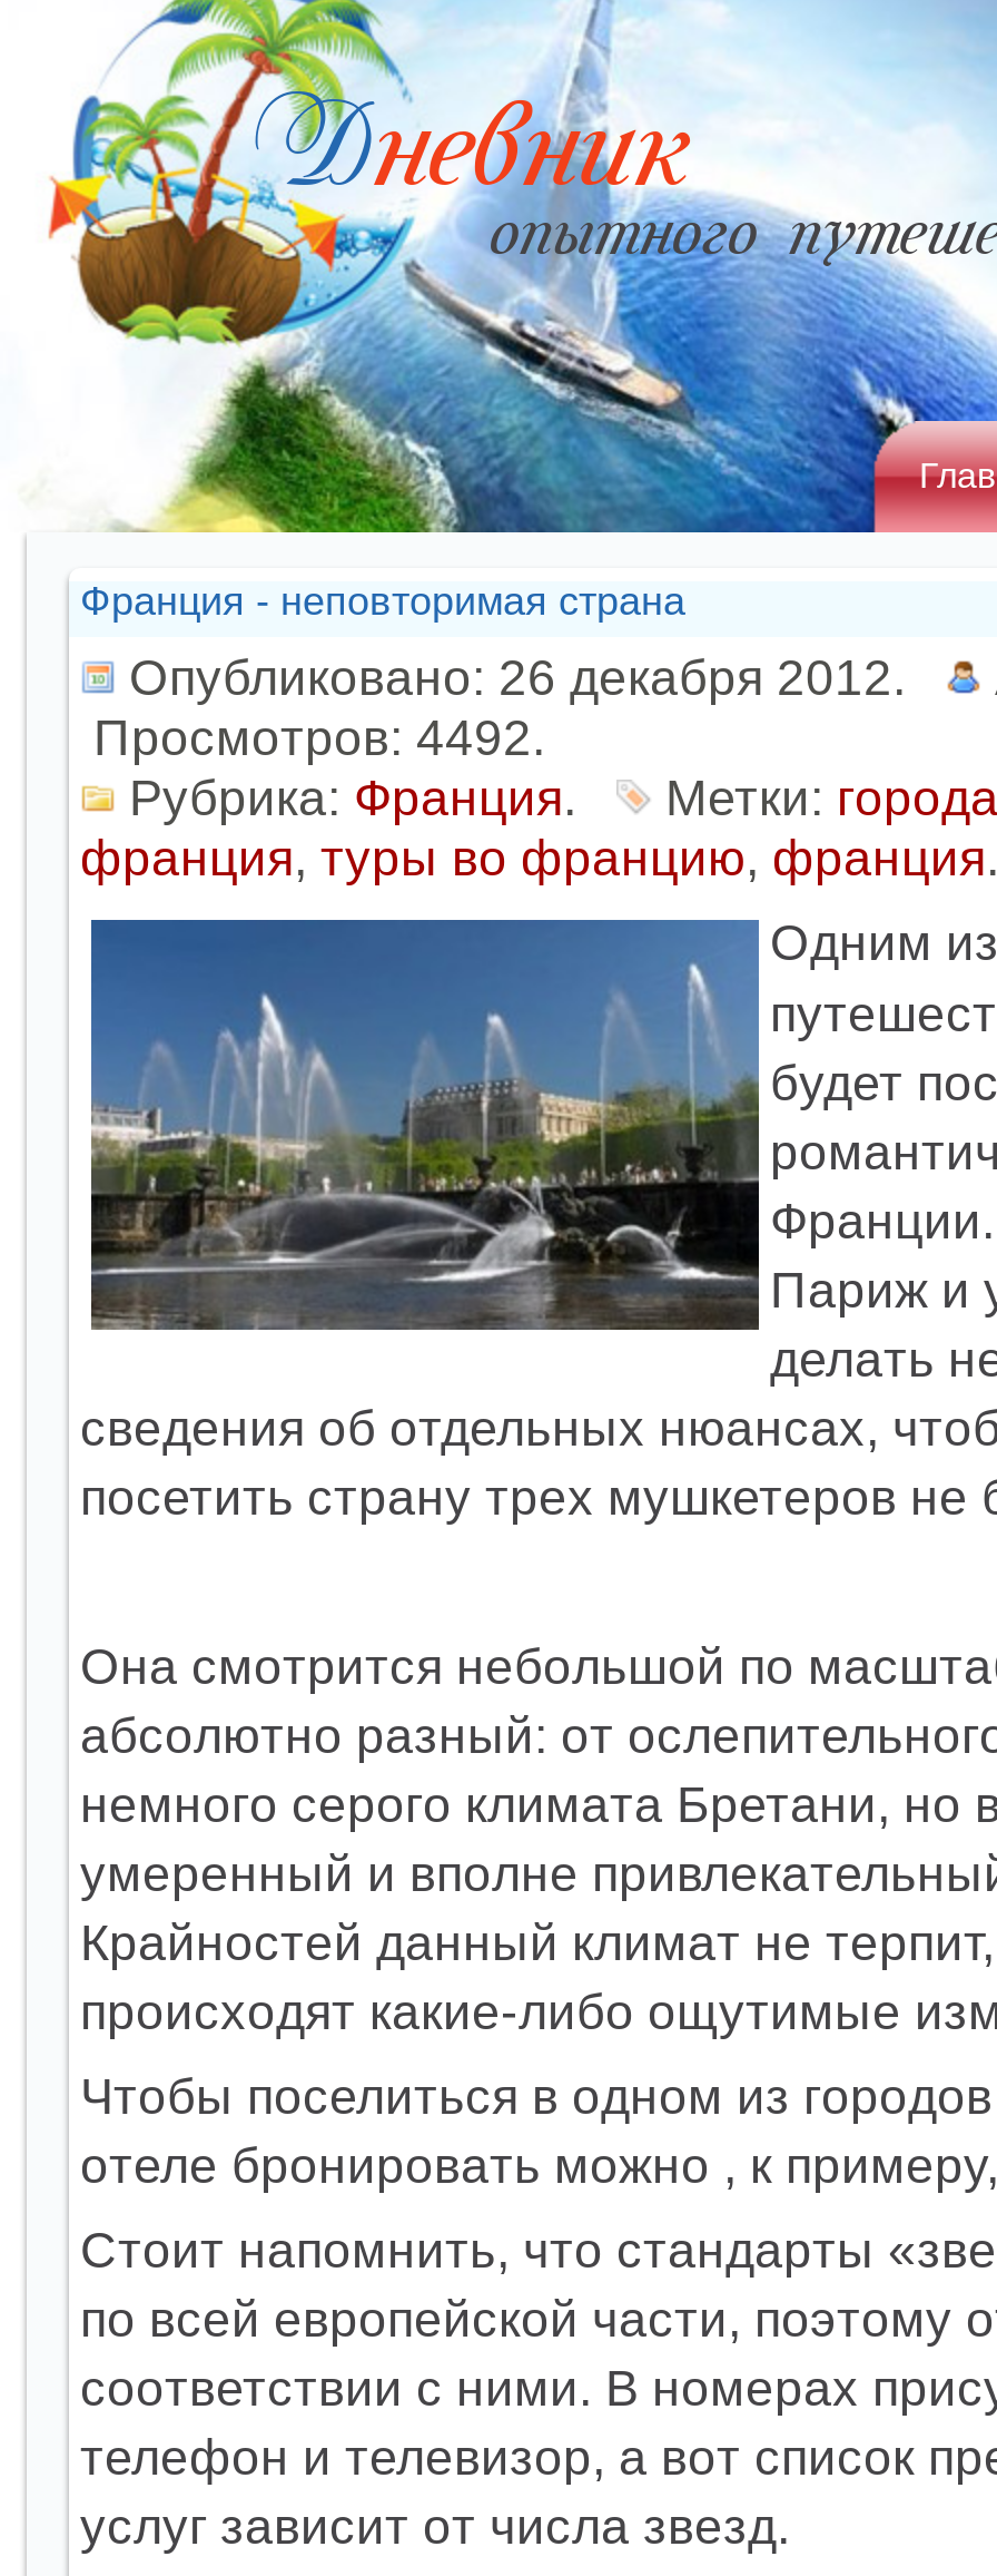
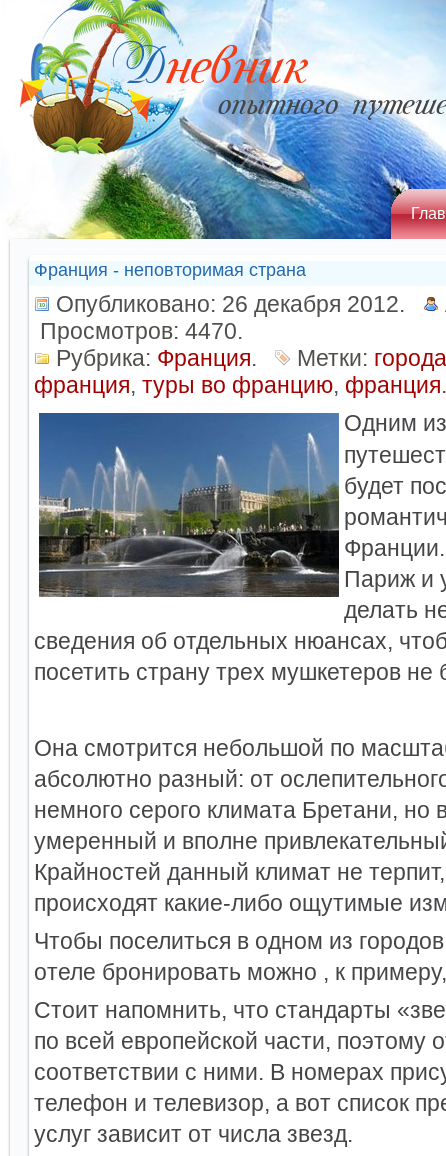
[93,711,545,766] Просмотров: 4492. -> [40,319,243,344] Просмотров: 4470.

